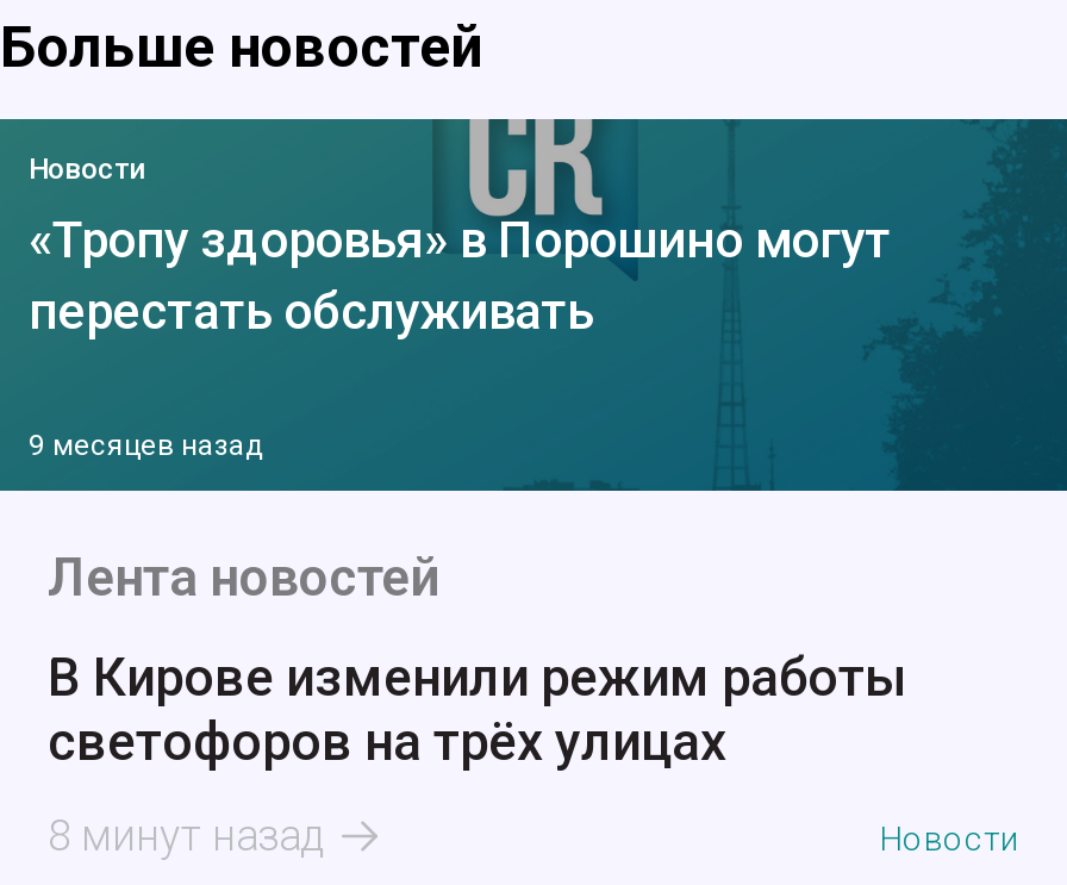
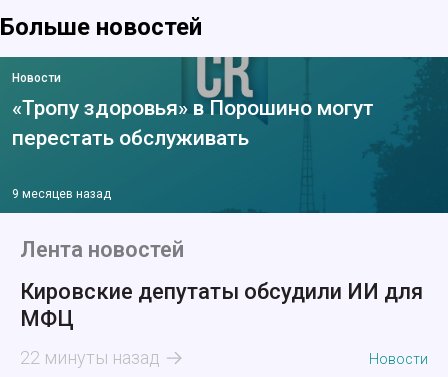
[48,649,907,773] В Кирове изменили режим работы | светофоров на трёх улицах -> [20,279,423,331] Кировские депутаты обсудили ИИ для | МФЦ
[48,811,326,861] 8 минут назад -> [20,347,160,368] 22 минуты назад

